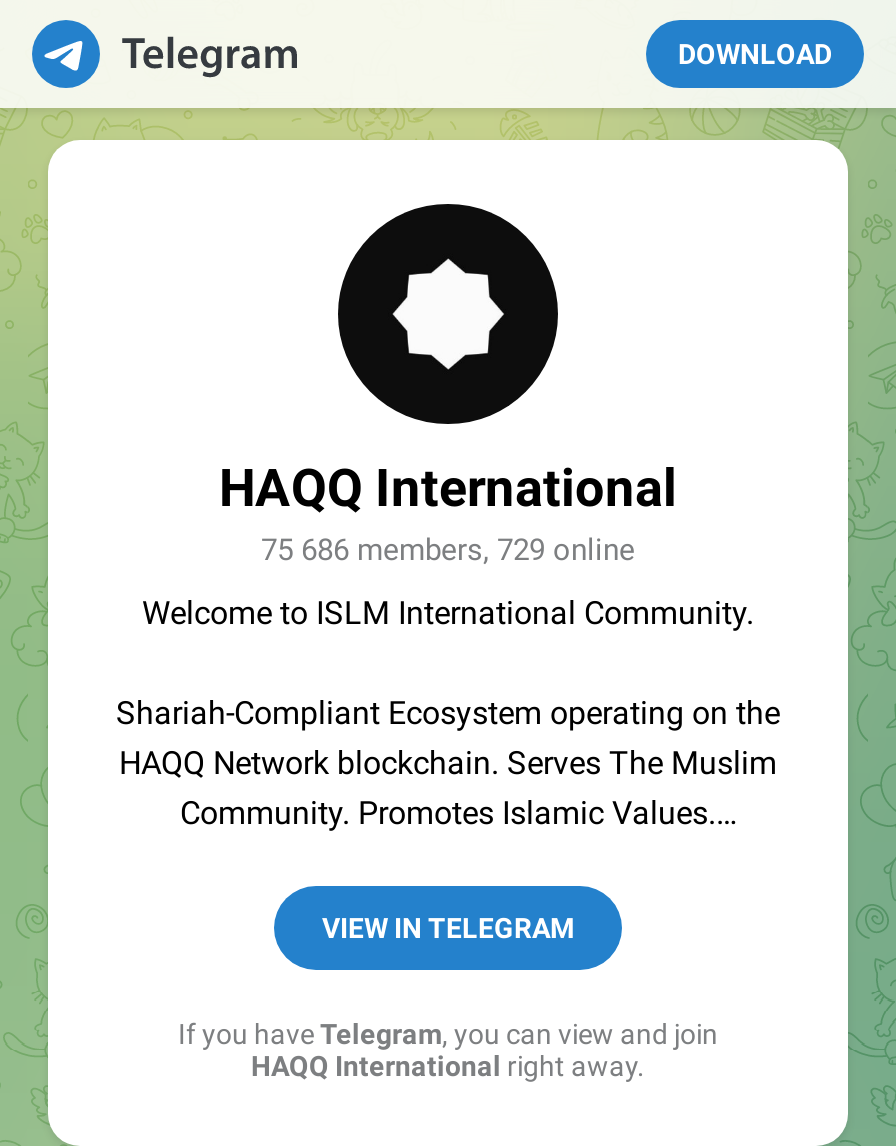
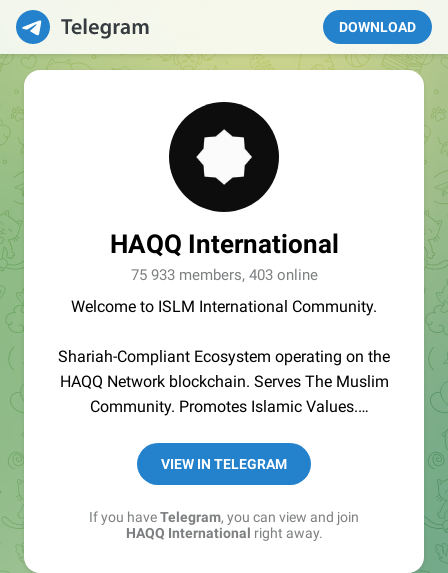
[261,532,635,568] 75 686 members, 729 online -> [130,266,317,284] 75 933 members, 403 online

